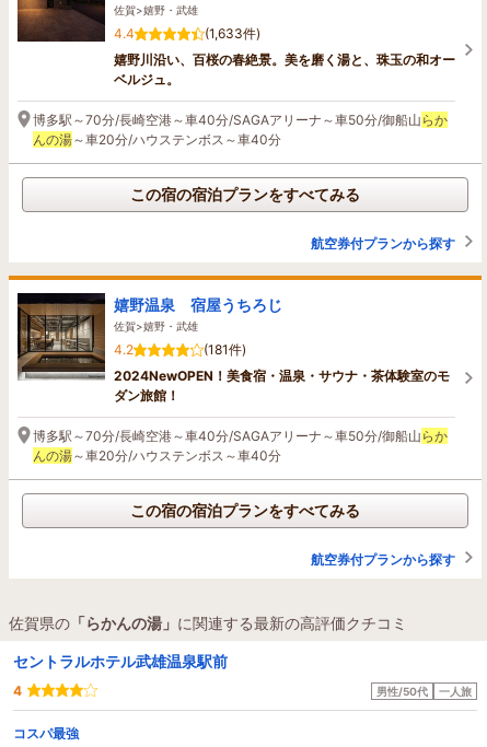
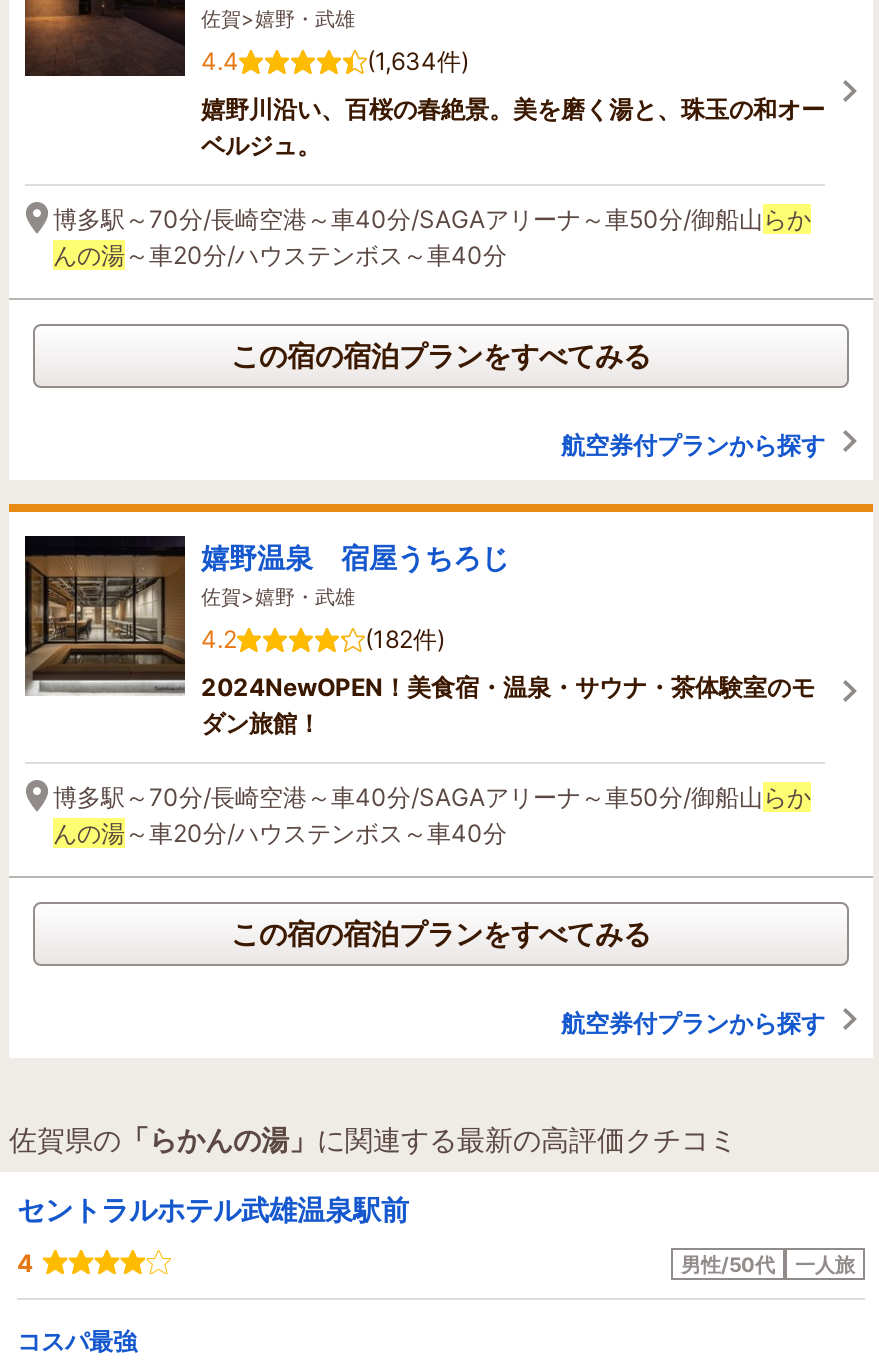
[205,25,260,41] (1,633件) -> [367,45,469,75] (1,634件)
[204,341,246,357] (181件) -> [365,623,445,653] (182件)

